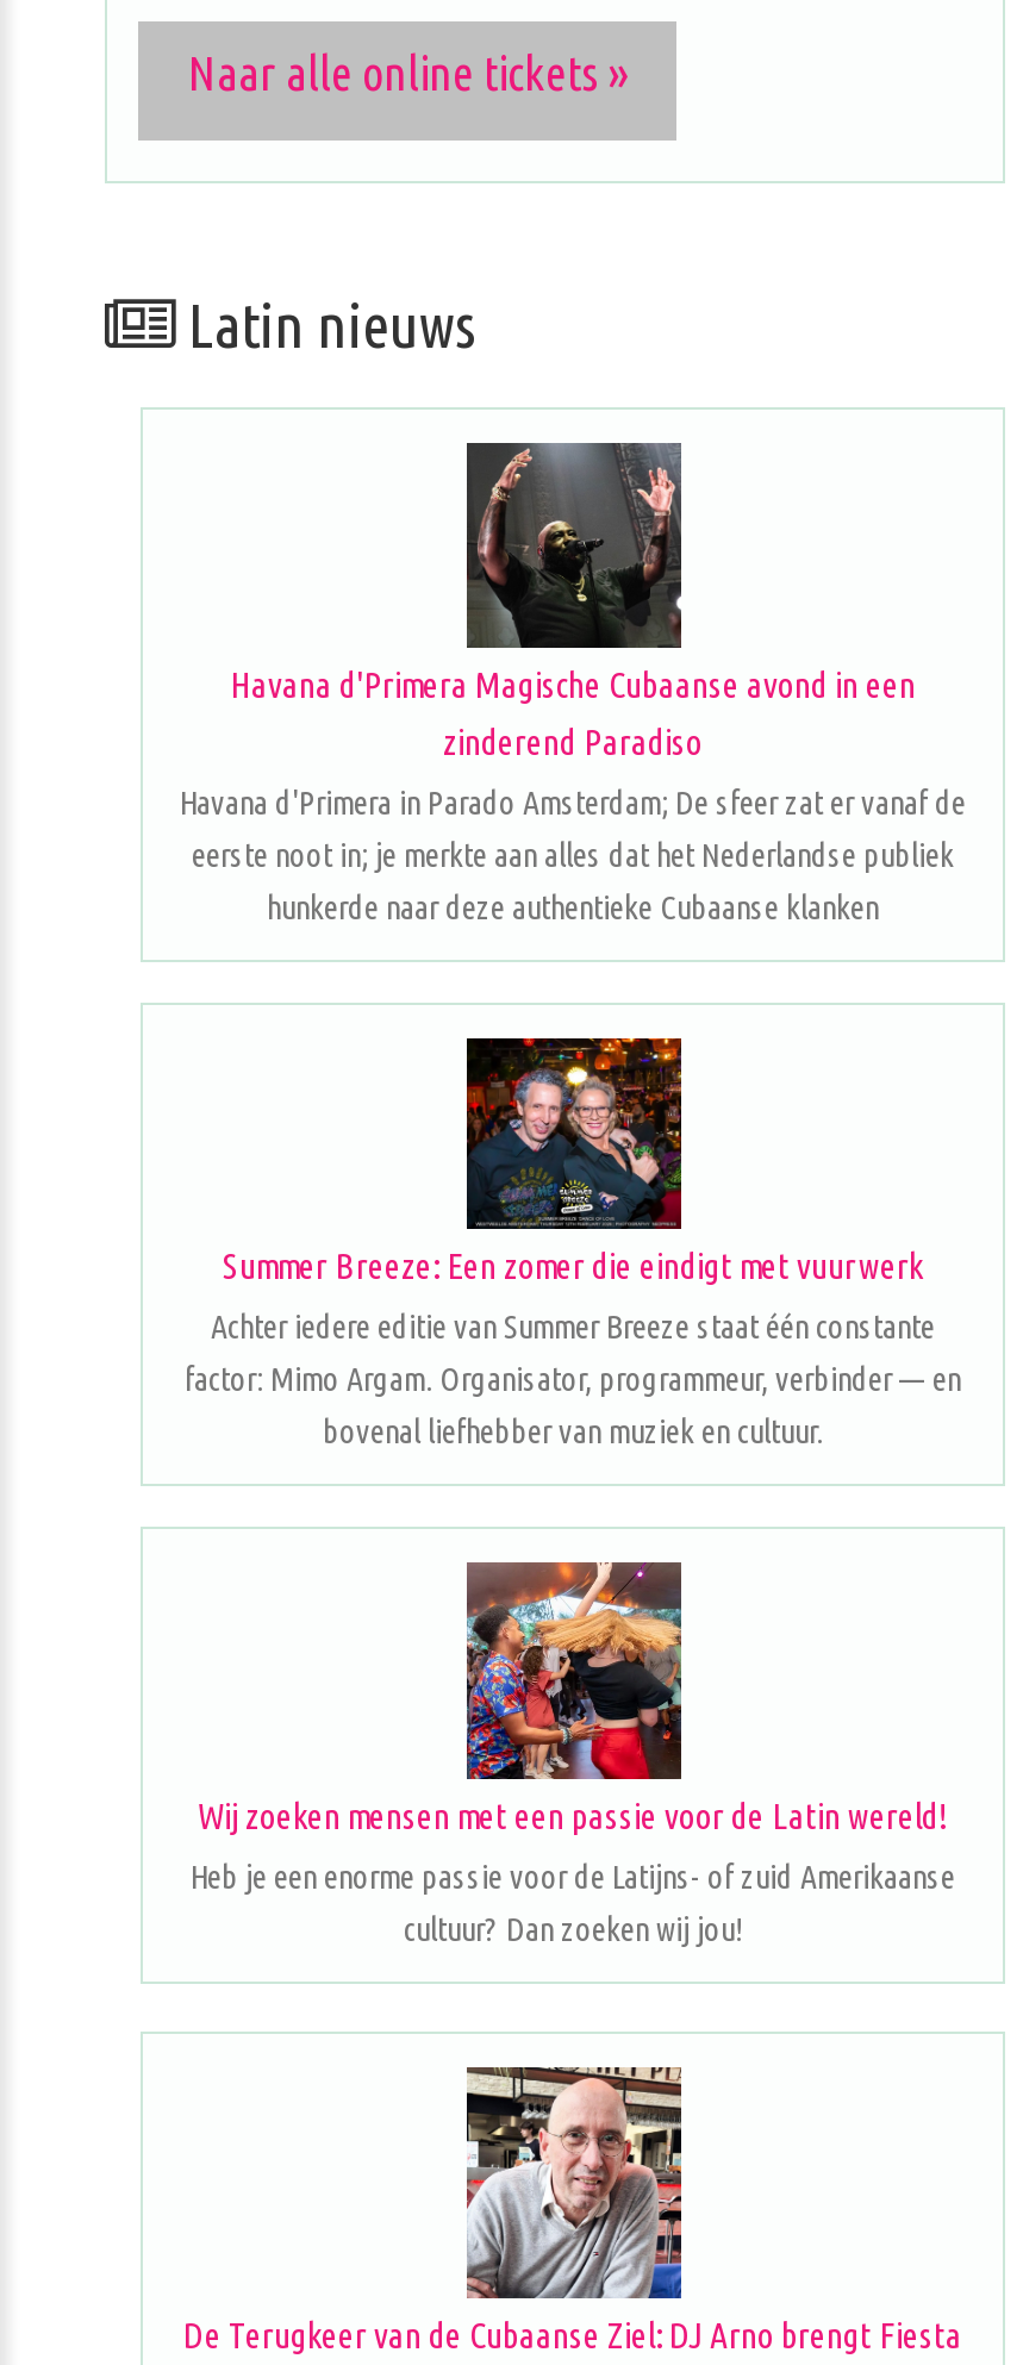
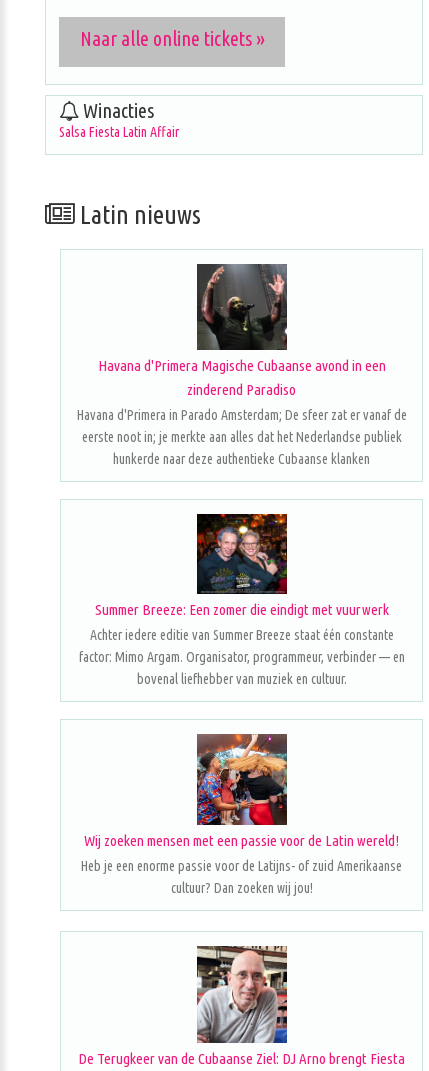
none -> [59,99,179,140] Winacties | Salsa Fiesta Latin Affair

